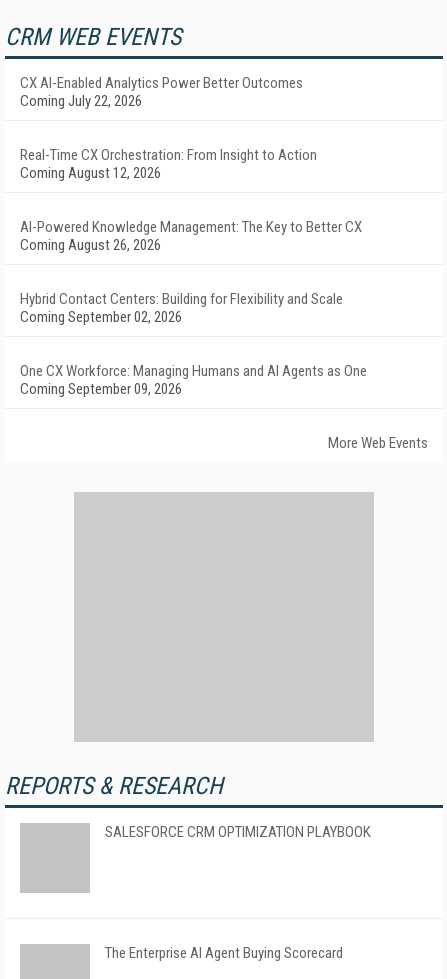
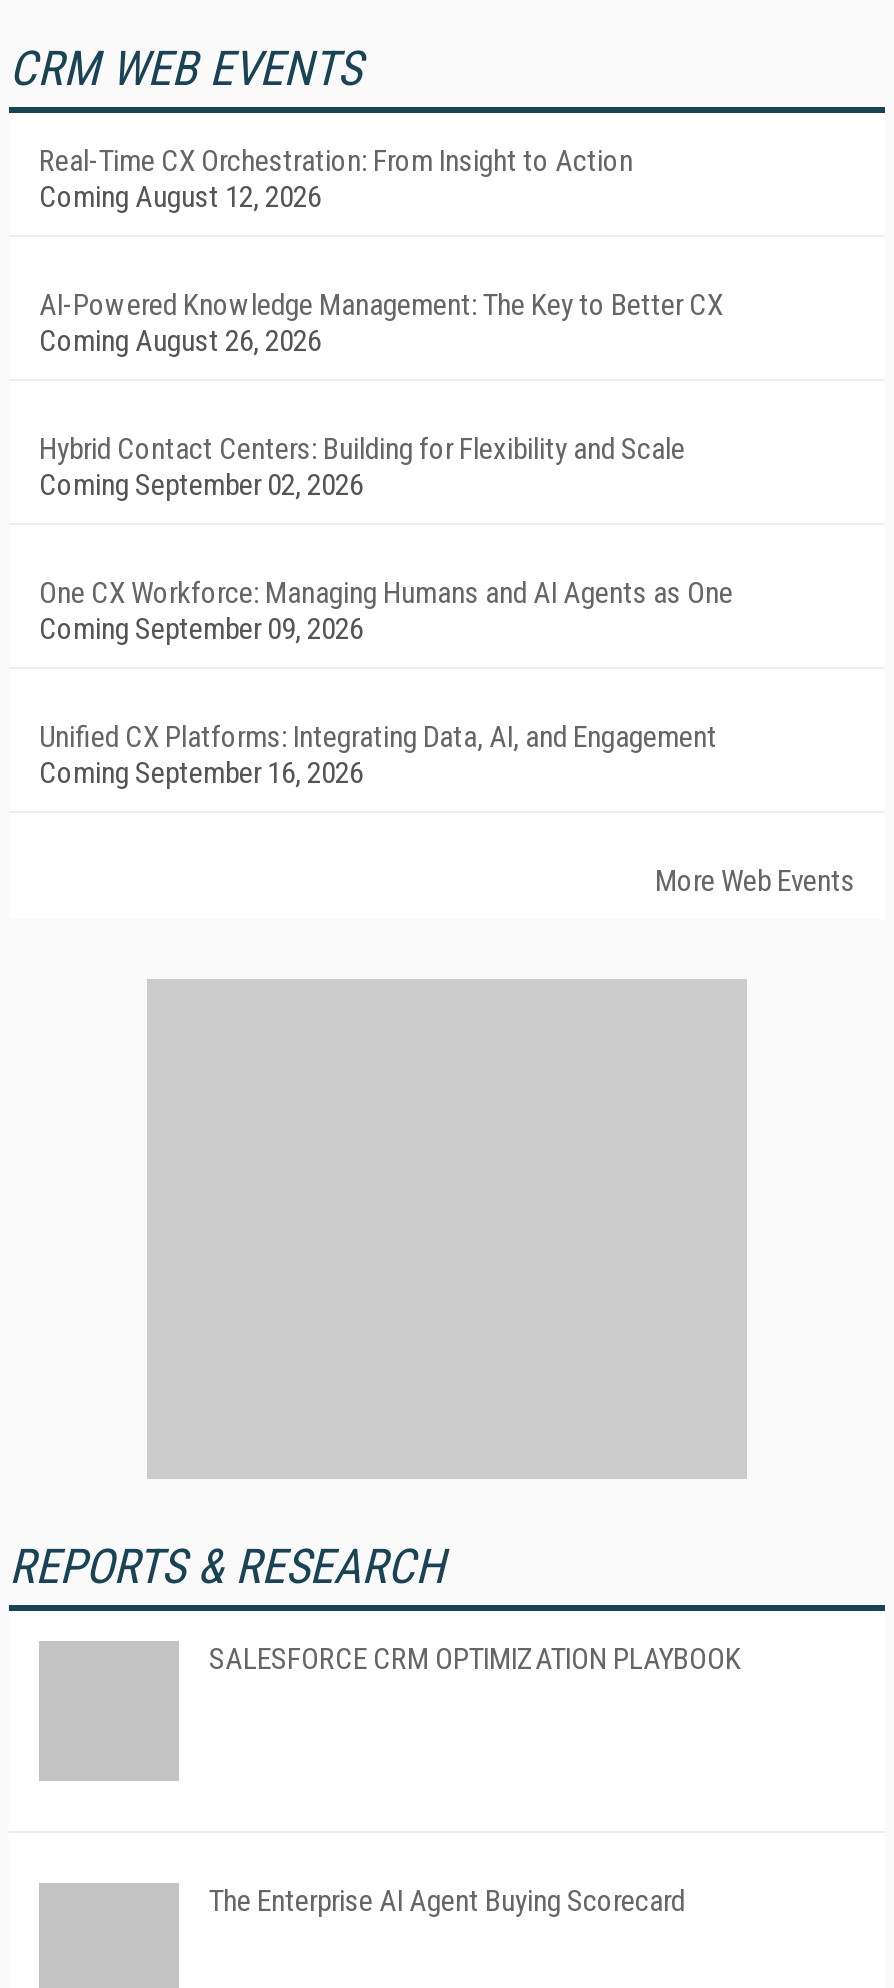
[20,74,303,110] CX AI-Enabled Analytics Power Better Outcomes | Coming July 22, 2026 -> none
moved [20,146,367,398] -> [39,143,733,647]: Real-Time CX Orchestration: From Insight to Action | Coming August 12, 2026 | AI-Powered Knowledge Management: The Key to Better CX | Coming August 26, 2026 | Hybrid Contact Centers: Building for Flexibility and Scale | Coming September 02, 2026 | One CX Workforce: Managing Humans and AI Agents as One | Coming September 09, 2026
none -> [39,719,717,791] Unified CX Platforms: Integrating Data, AI, and Engagement | Coming September 16, 2026

